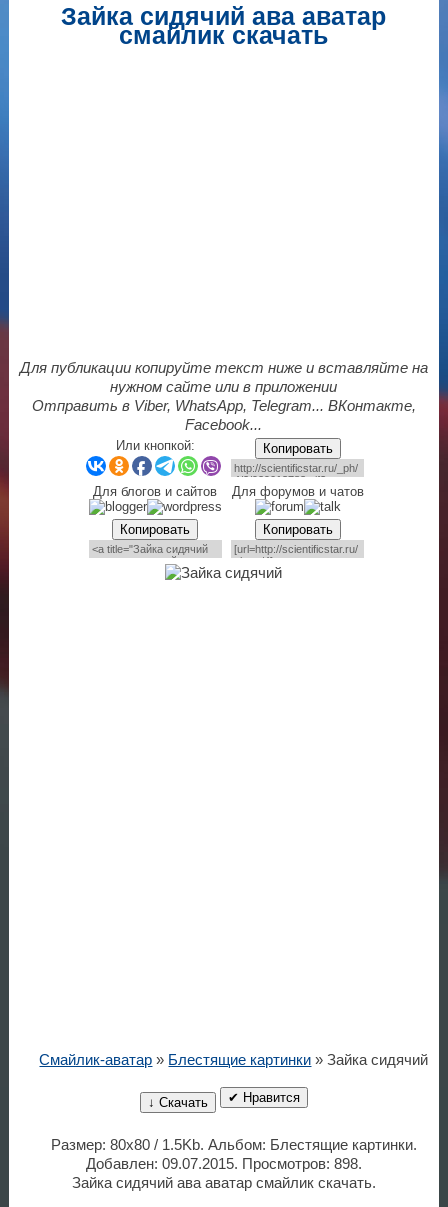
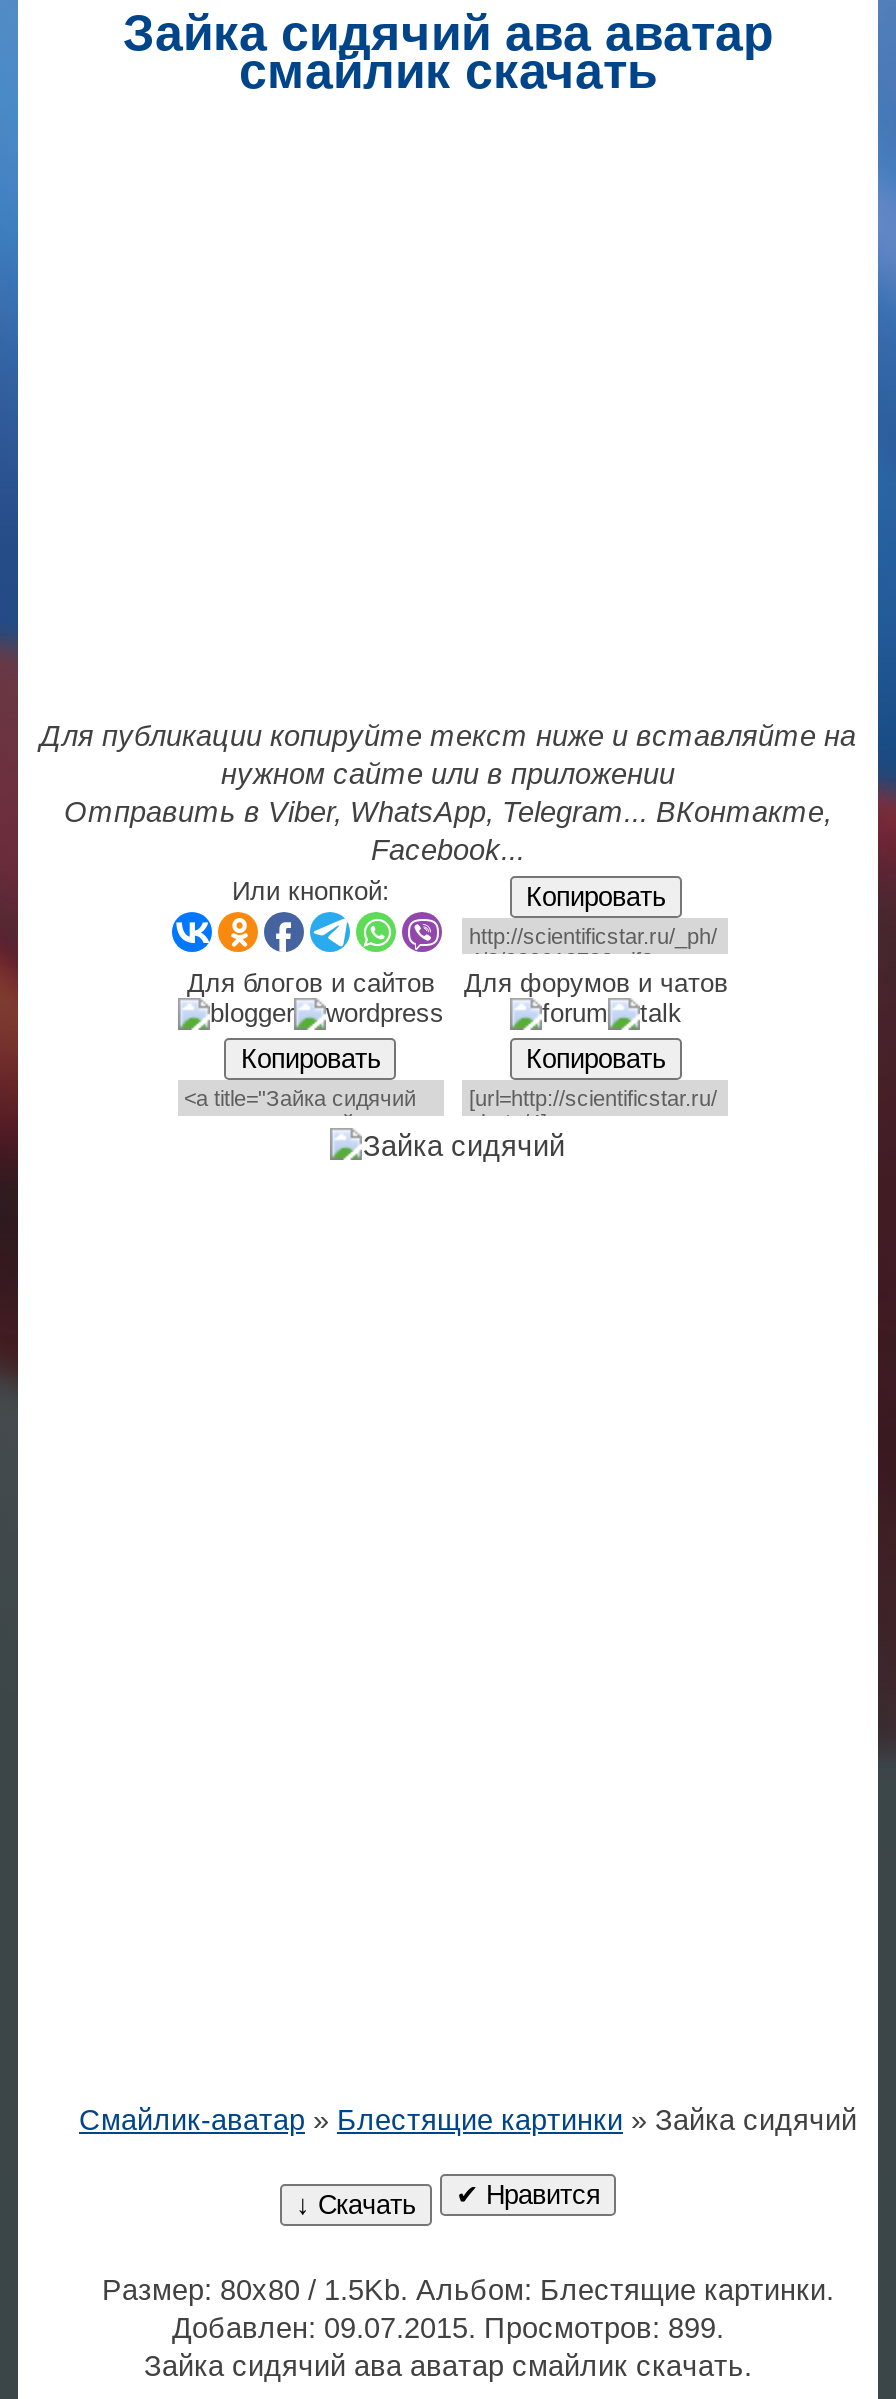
[86,1156,362,1172] Добавлен: 09.07.2015. Просмотров: 898. -> [172,2312,724,2344] Добавлен: 09.07.2015. Просмотров: 899.

